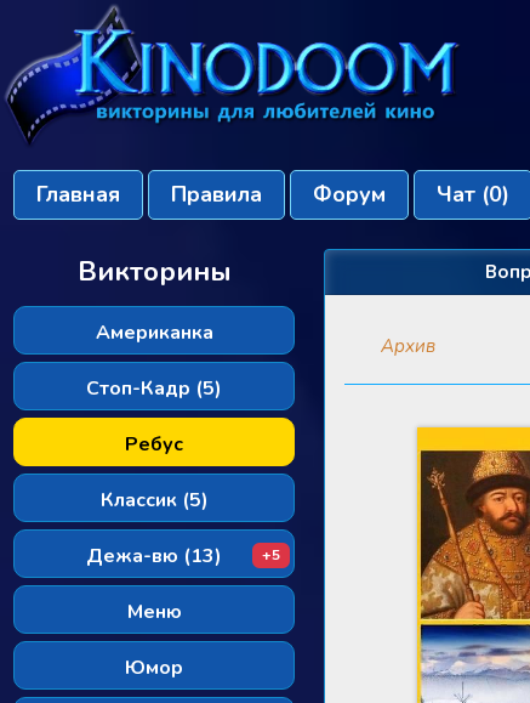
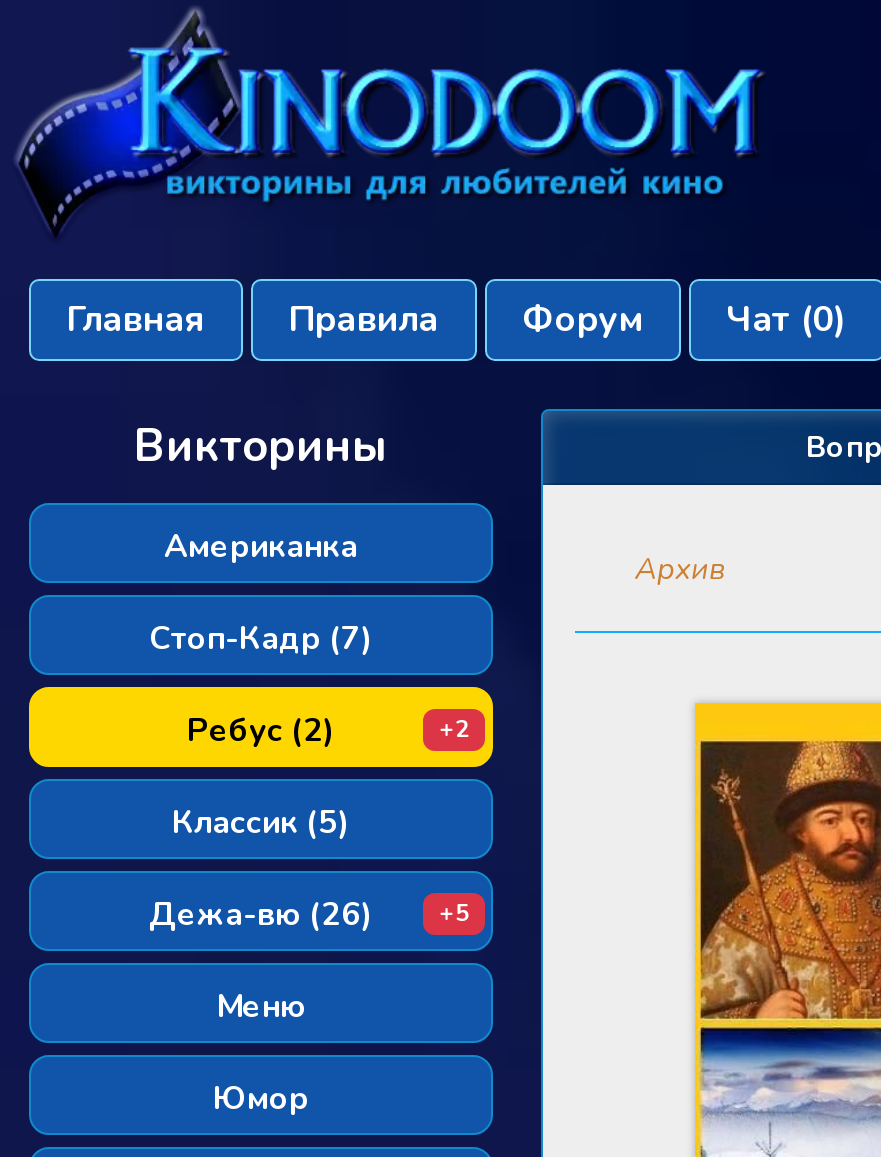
[86,375,222,402] Стоп-Кадр (5) -> [149,617,373,661] Стоп-Кадр (7)
[125,431,183,458] Ребус -> [187,709,469,753] Ребус (2) | +2
[86,543,222,570] Дежа-вю (13) -> [149,893,373,937] Дежа-вю (26)

